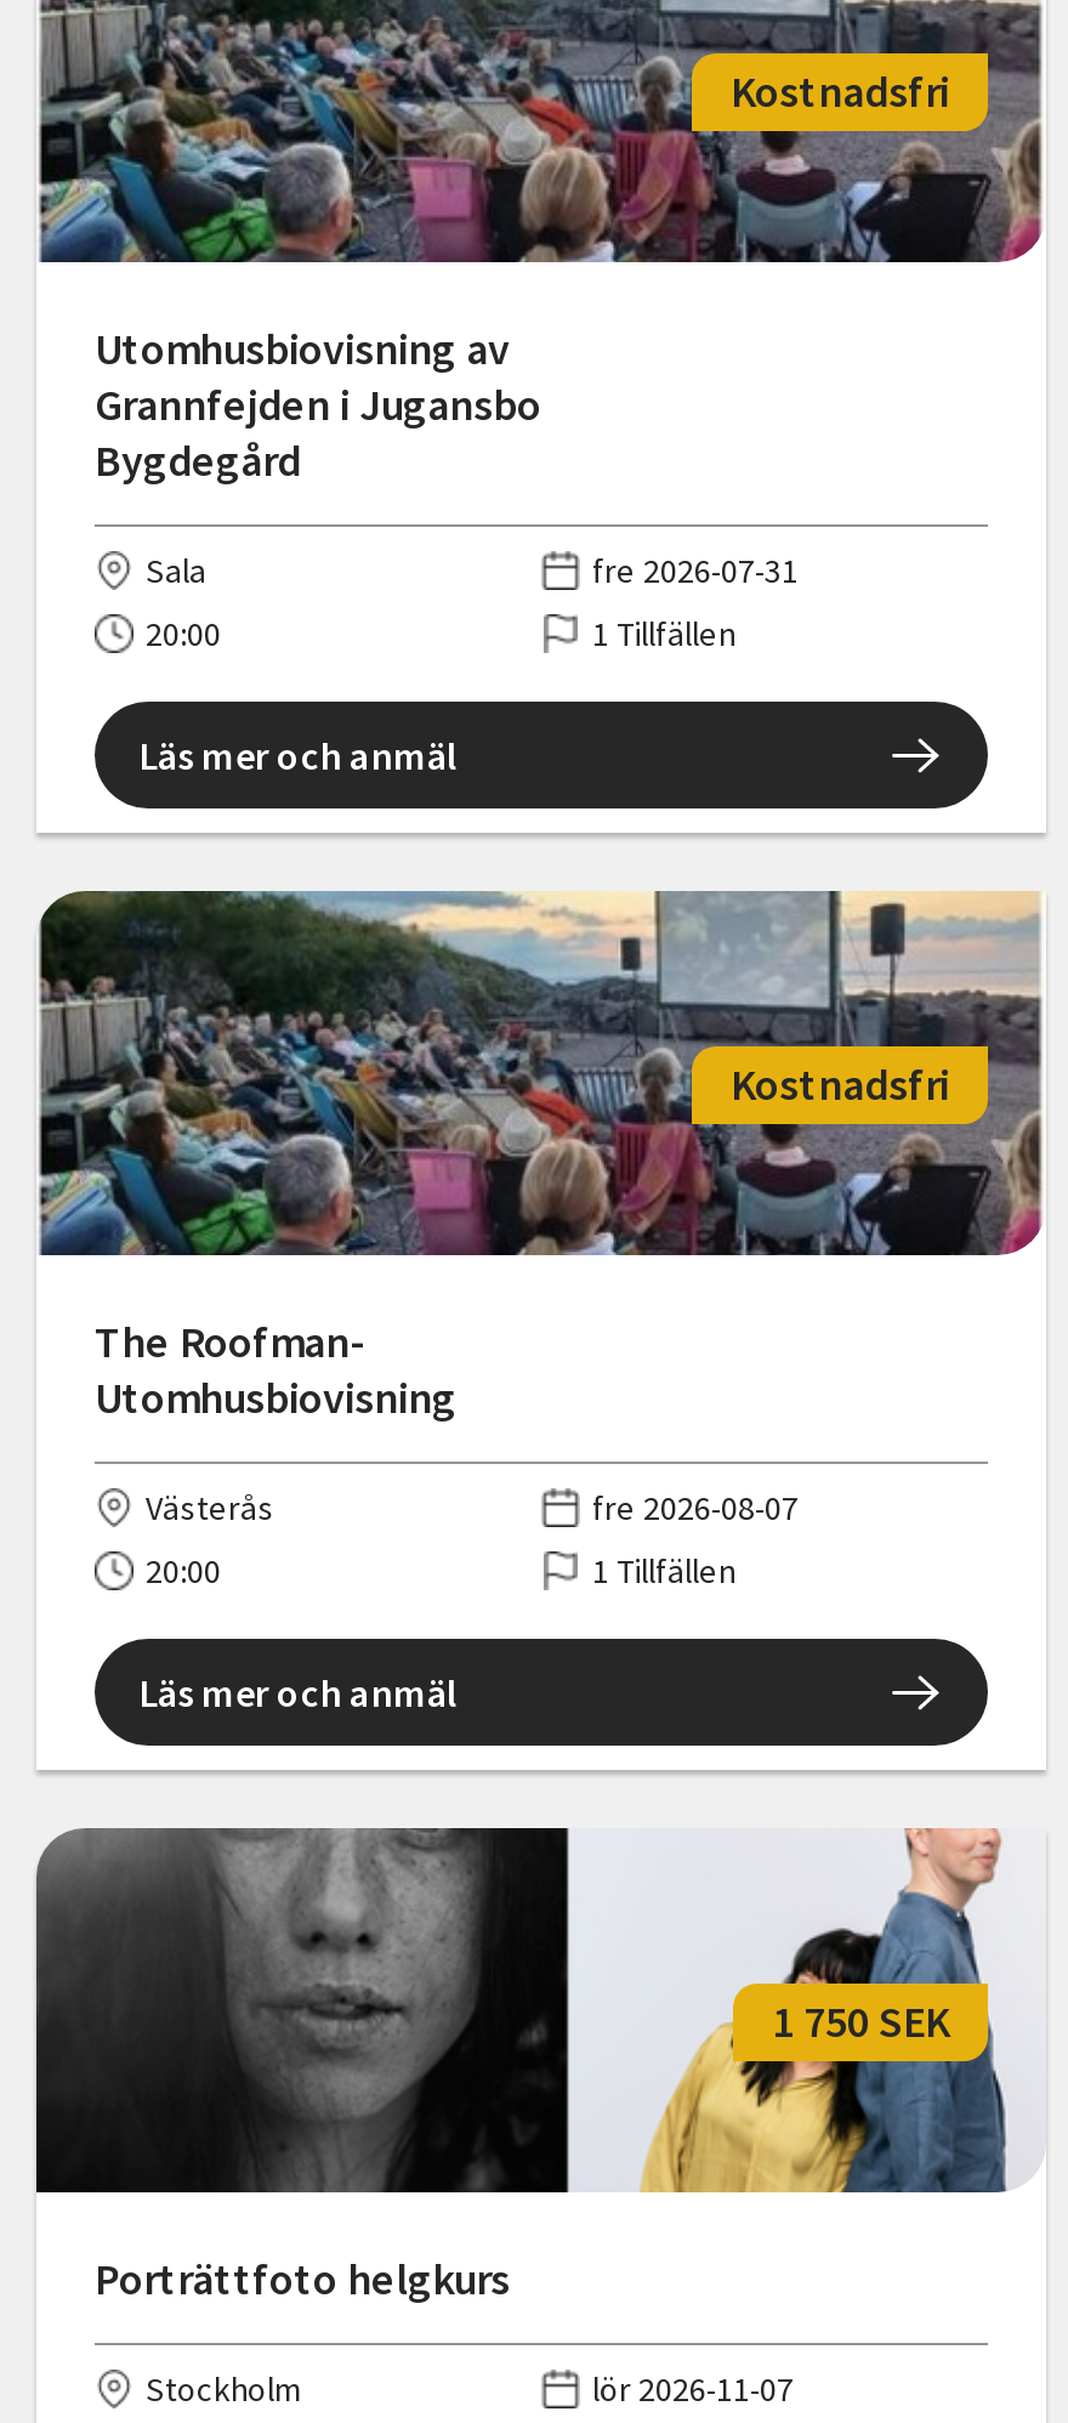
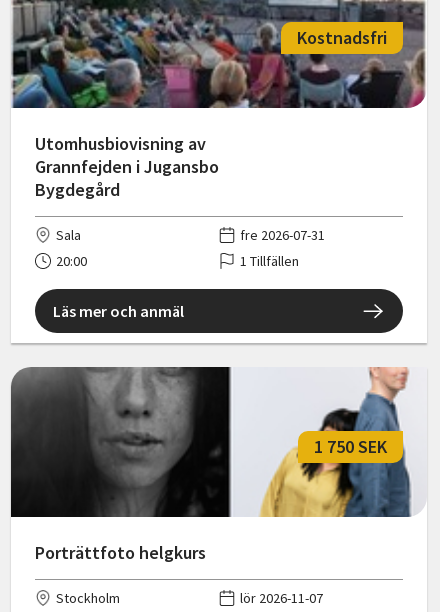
[36,889,1044,1258] [image] | Kostnadsfri -> none
[95,1313,456,1425] The Roofman- | Utomhusbiovisning -> none
[138,1485,799,1716] Västerås | fre 2026-08-07 | 20:00 | 1 Tillfällen | Läs mer och anmäl -> none

